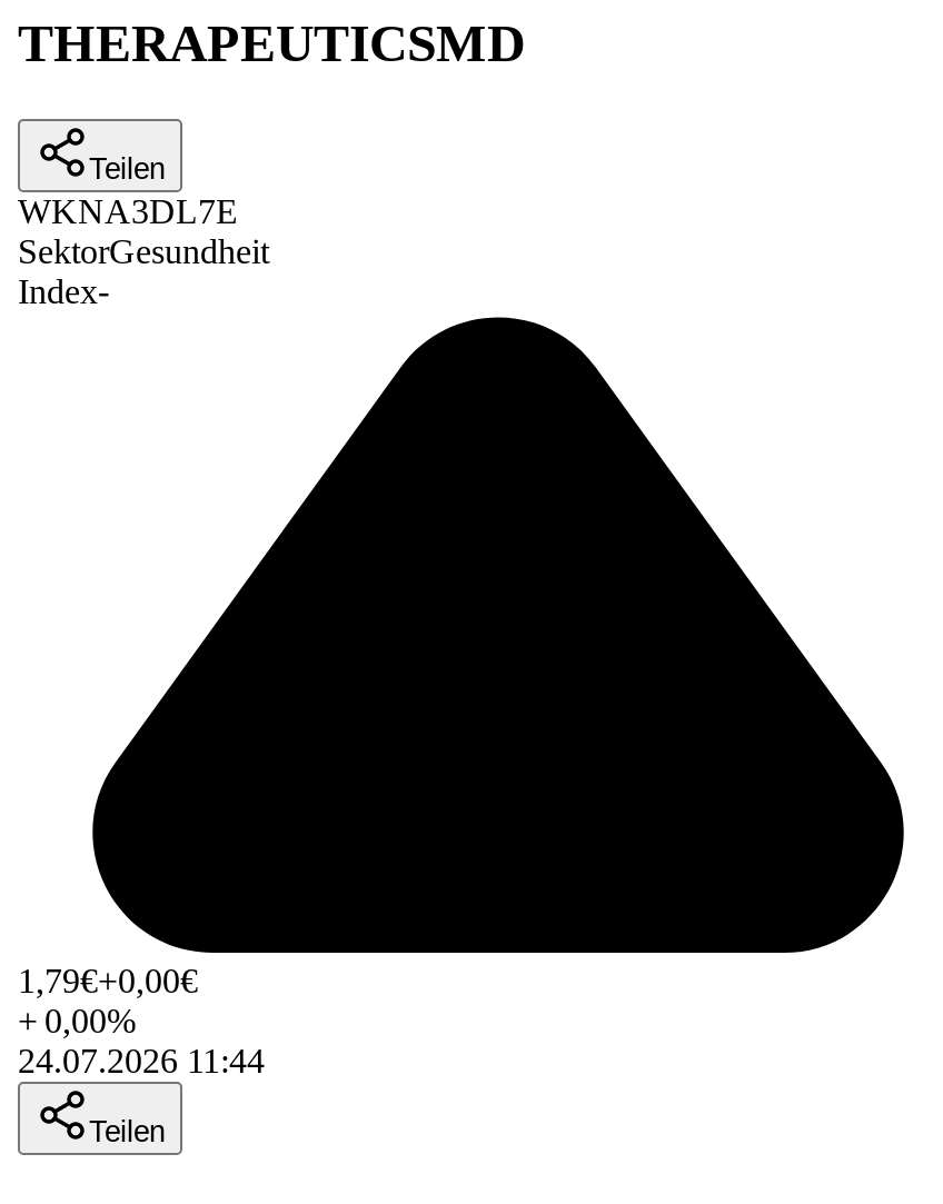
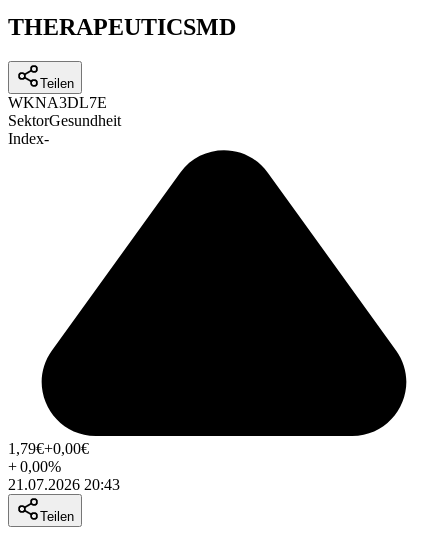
[18,1042,265,1080] 24.07.2026 11:44 -> [8,476,120,493] 21.07.2026 20:43

